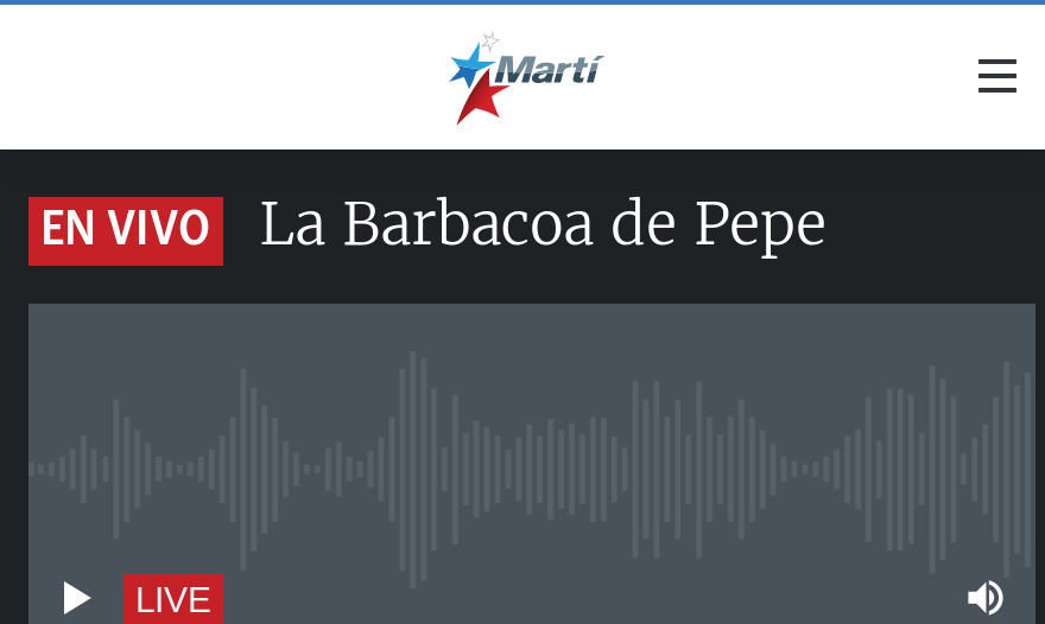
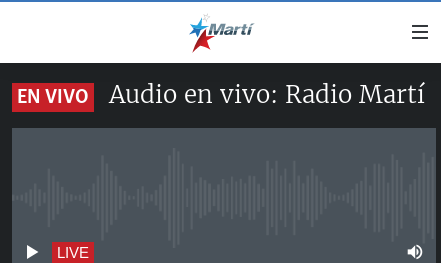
[259,187,826,261] La Barbacoa de Pepe -> [109,79,425,110] Audio en vivo: Radio Martí

